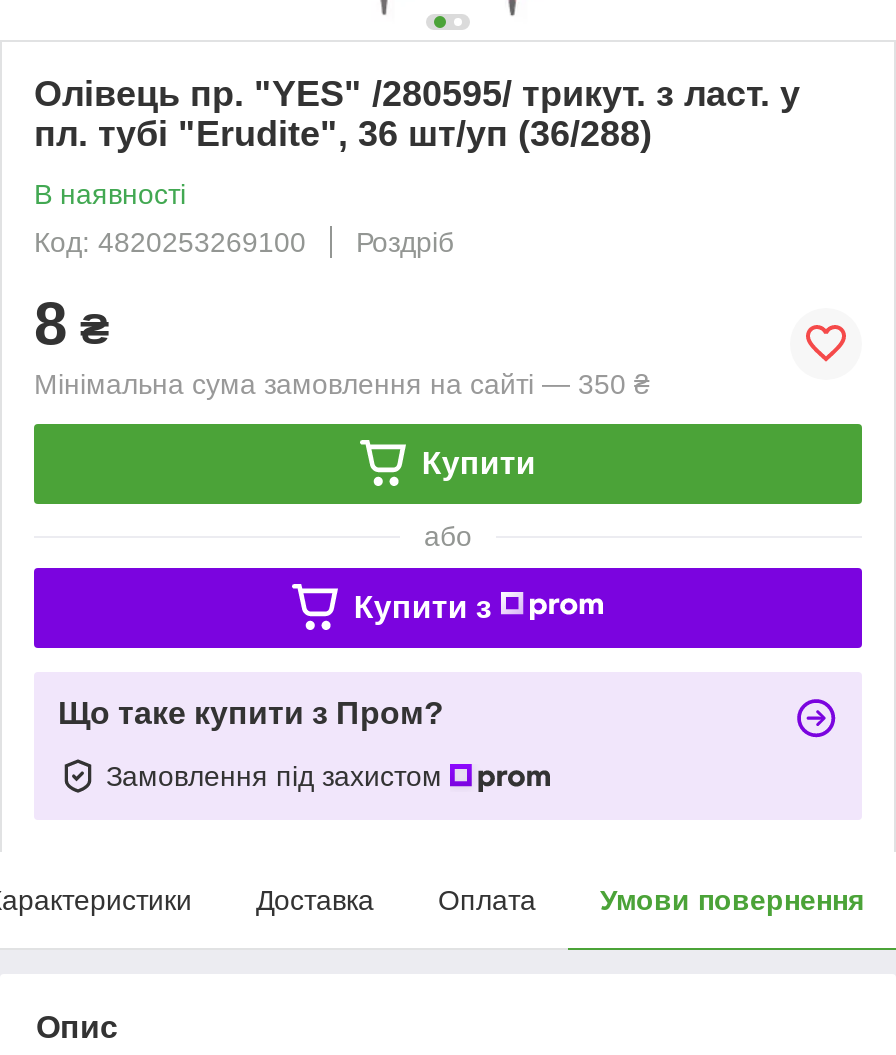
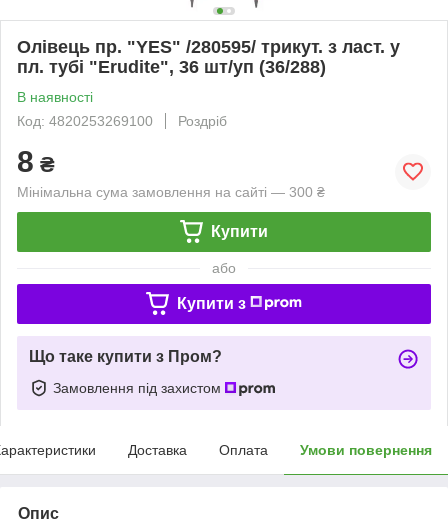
[34,368,650,400] Мінімальна сума замовлення на сайті — 350 ₴ -> [17,184,325,200] Мінімальна сума замовлення на сайті — 300 ₴

